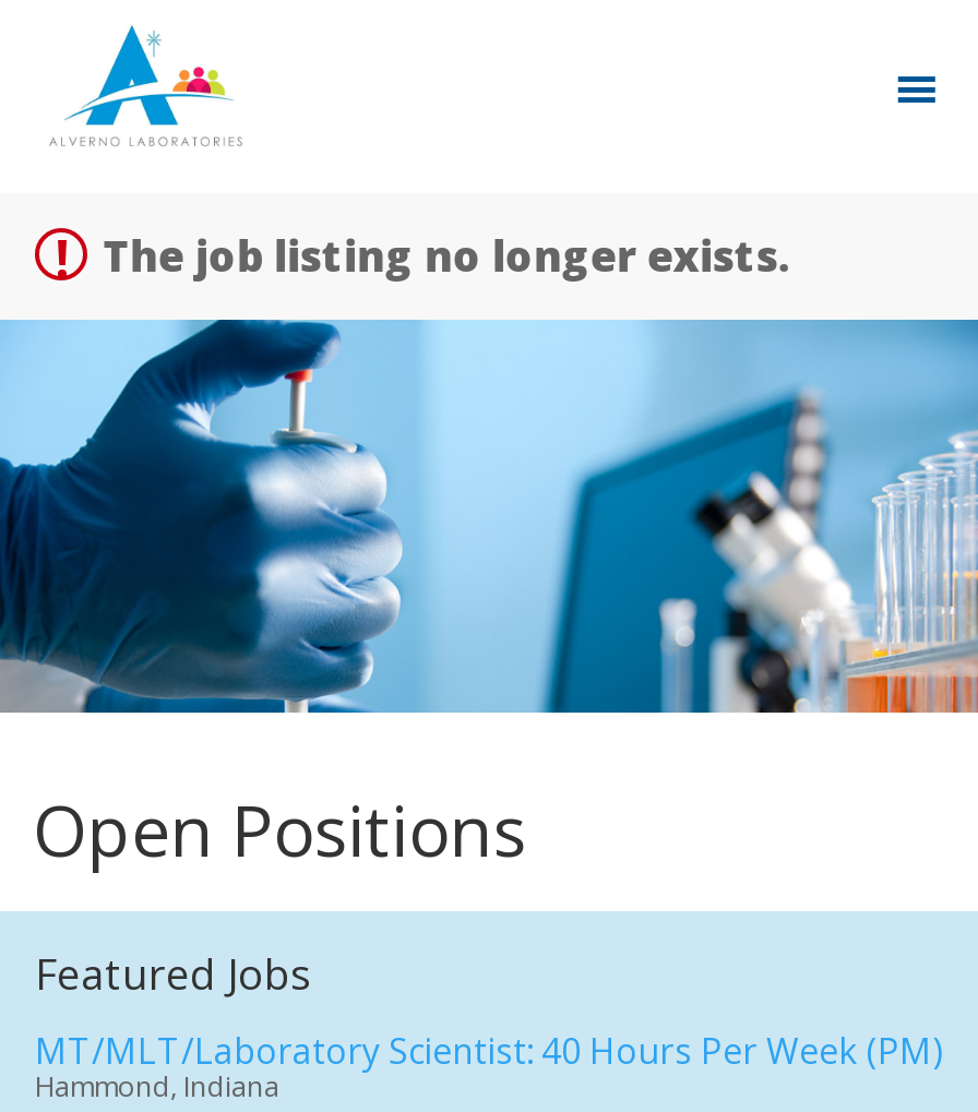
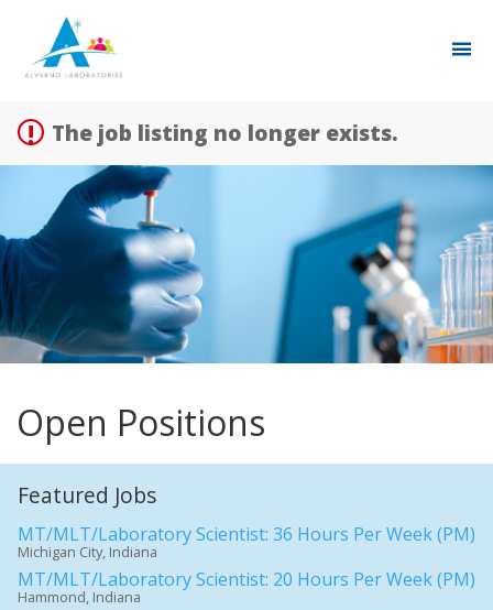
[35,1027,943,1075] MT/MLT/Laboratory Scientist: 40 Hours Per Week (PM) -> [18,522,475,591] MT/MLT/Laboratory Scientist: 36 Hours Per Week (PM) | Michigan City, Indiana | MT/MLT/Laboratory Scientist: 20 Hours Per Week (PM)

